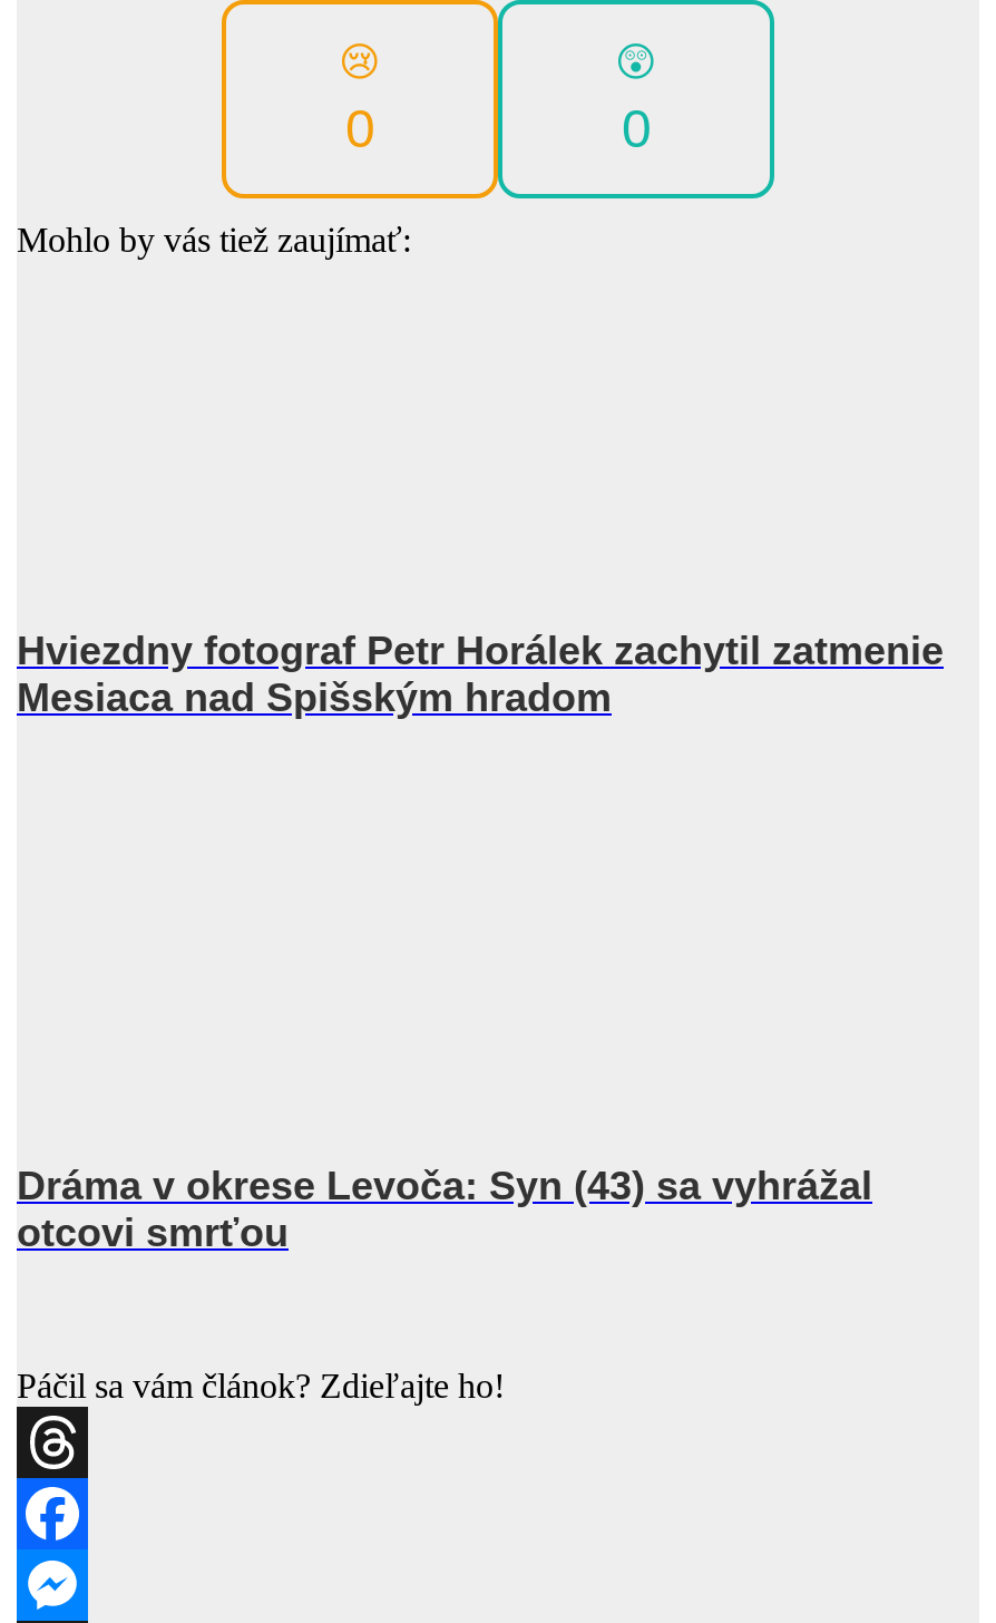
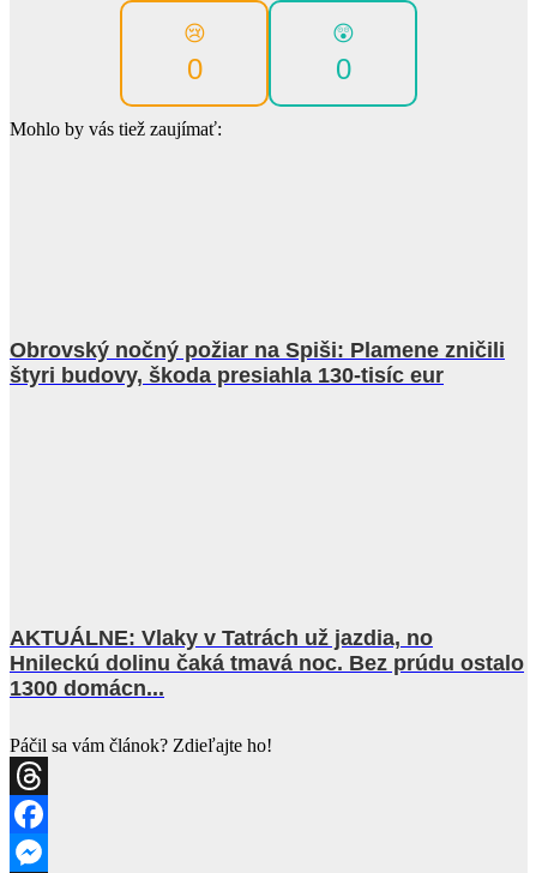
[17,629,944,721] Hviezdny fotograf Petr Horálek zachytil zatmenie | Mesiaca nad Spišským hradom -> [10,339,505,388] Obrovský nočný požiar na Spiši: Plamene zničili | štyri budovy, škoda presiahla 130-tisíc eur
[17,1164,872,1256] Dráma v okrese Levoča: Syn (43) sa vyhrážal | otcovi smrťou -> [10,626,524,701] AKTUÁLNE: Vlaky v Tatrách už jazdia, no | Hnileckú dolinu čaká tmavá noc. Bez prúdu ostalo | 1300 domácn...

